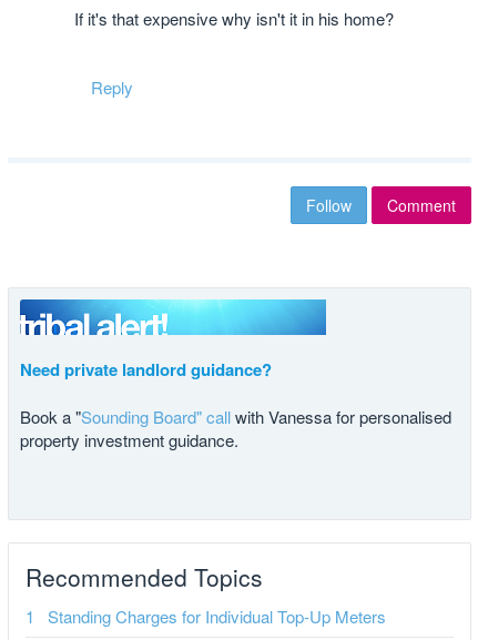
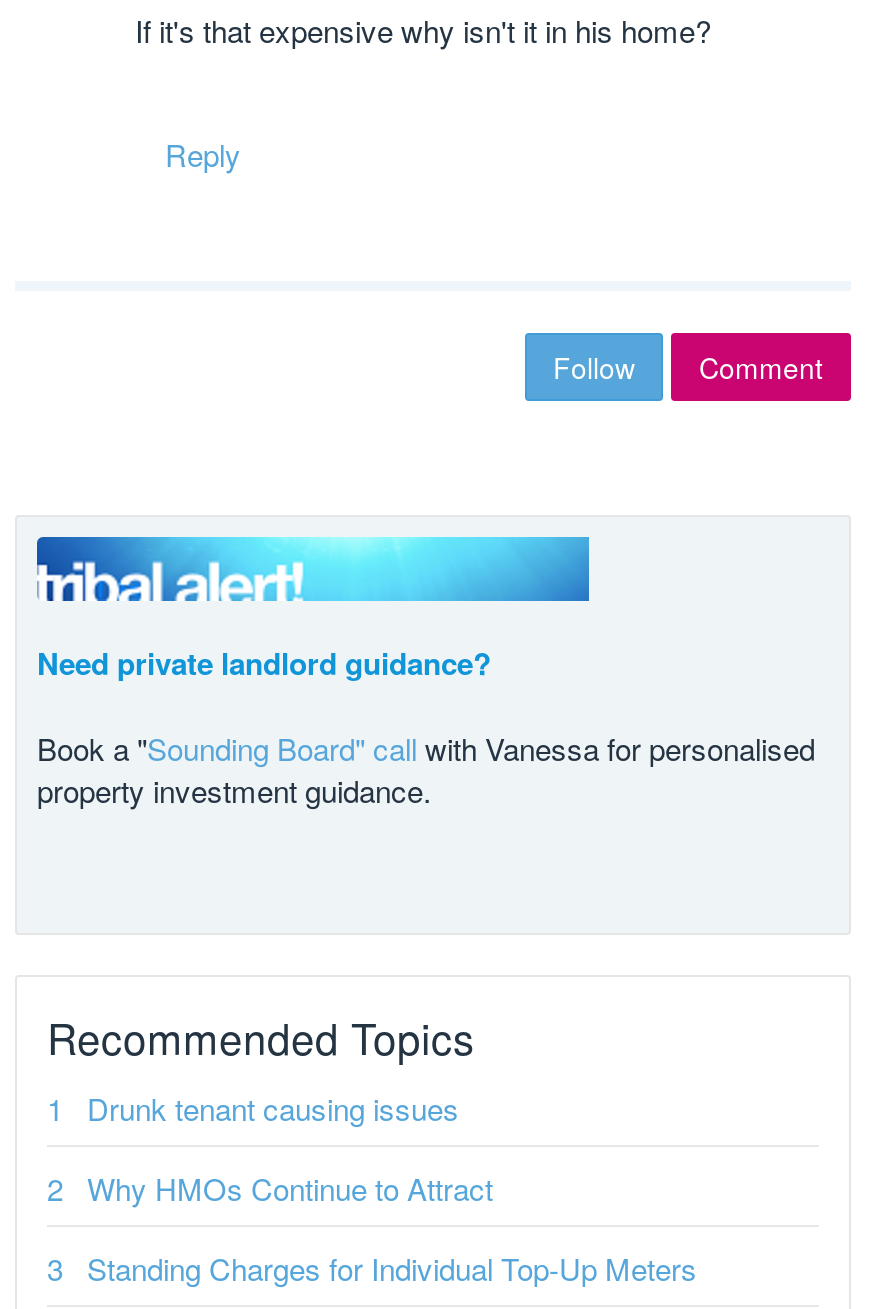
none -> [87,1087,493,1209] Drunk tenant causing issues | Why HMOs Continue to Attract

